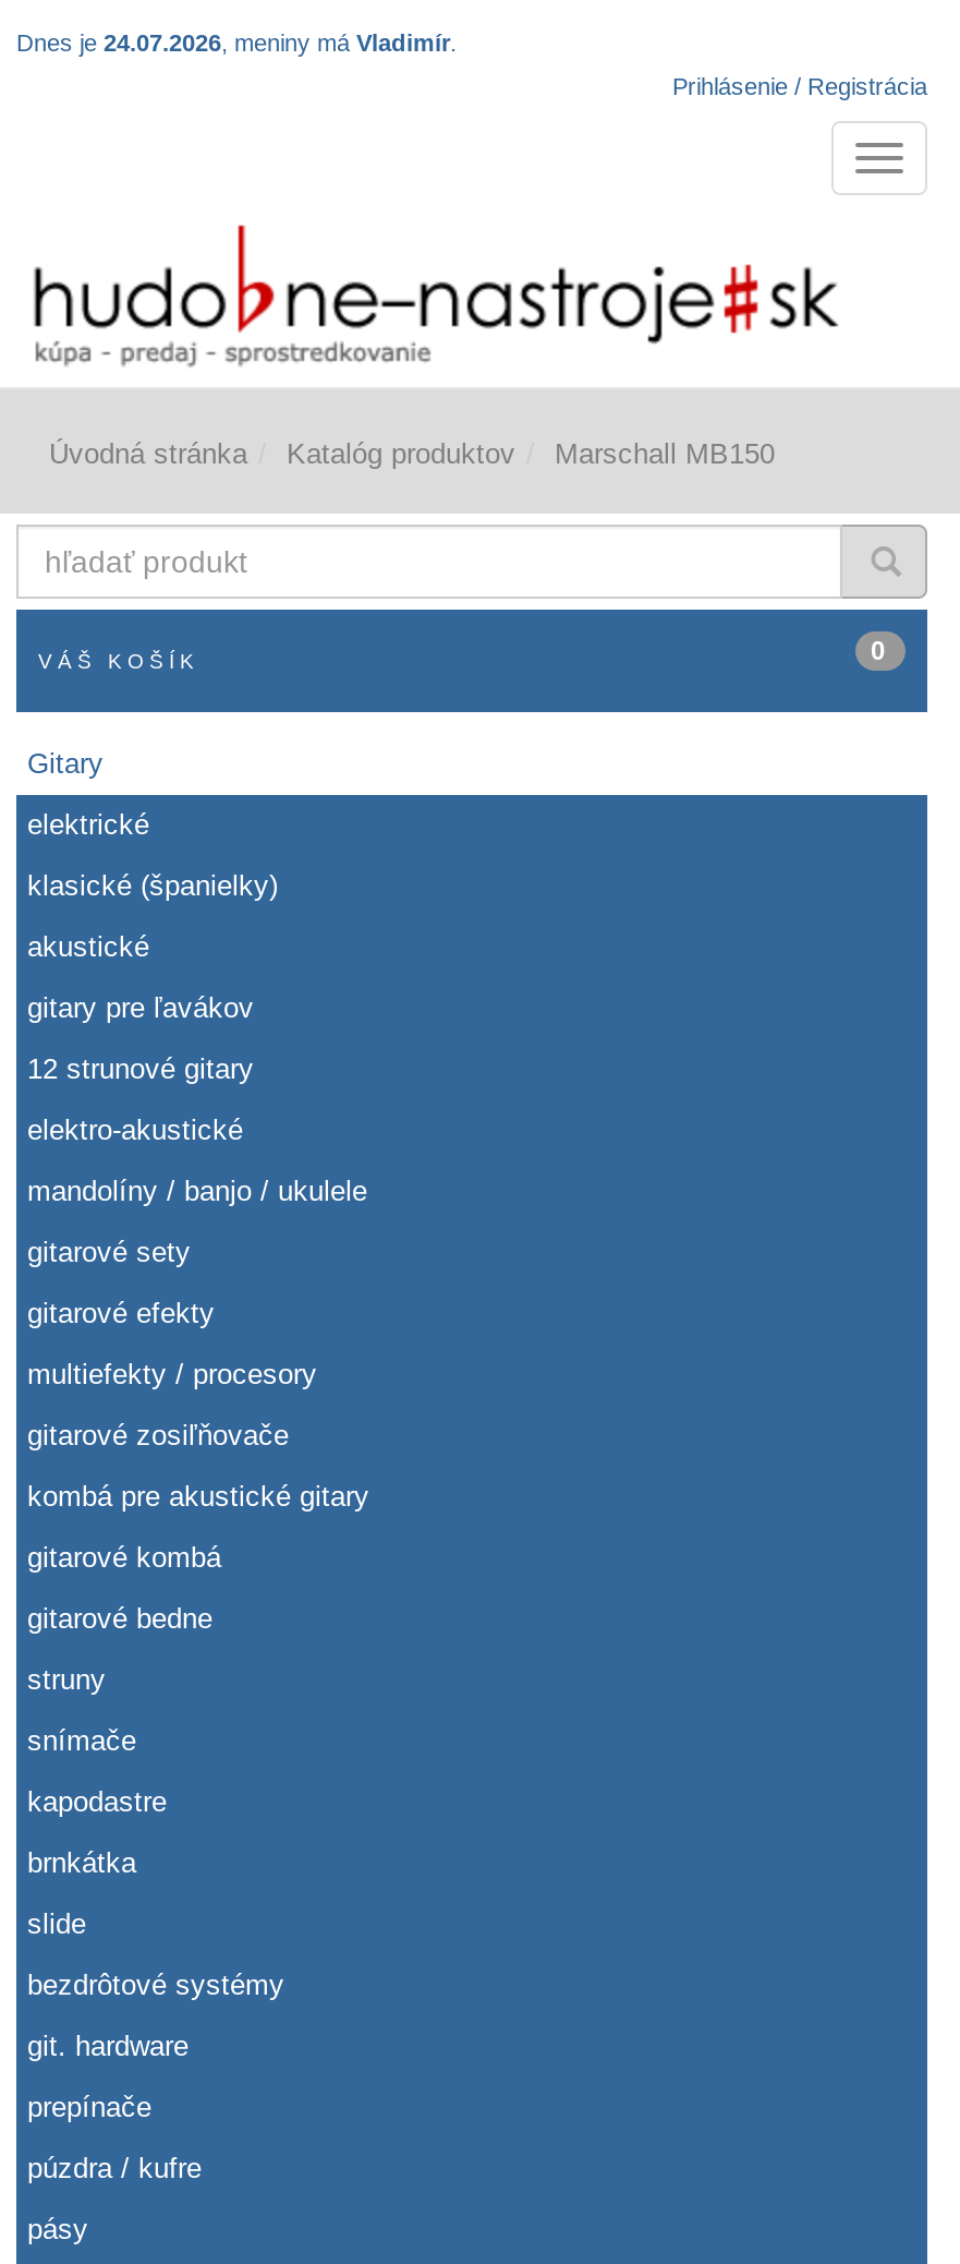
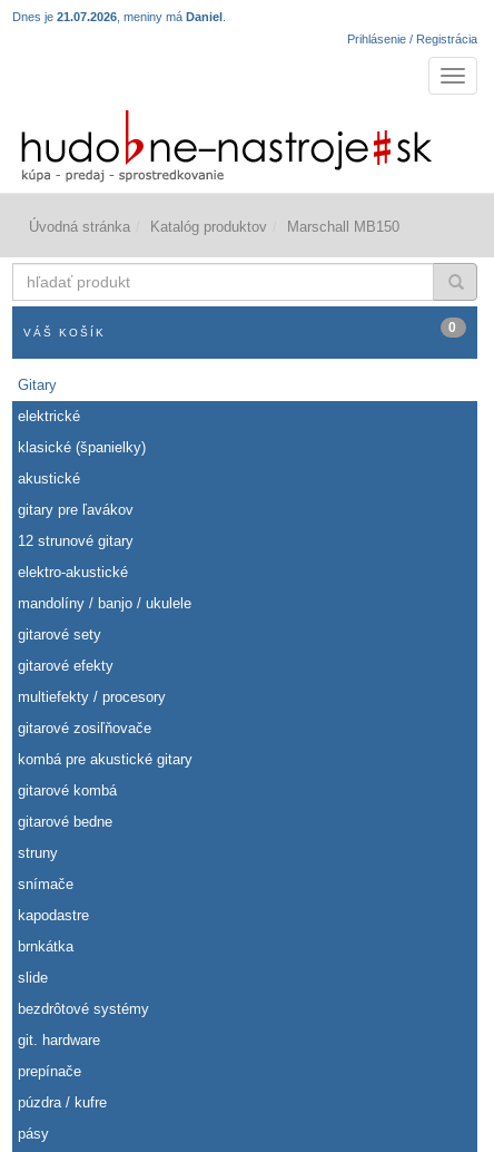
[16,29,457,56] Dnes je 24.07.2026, meniny má Vladimír. -> [12,10,226,23] Dnes je 21.07.2026, meniny má Daniel.

